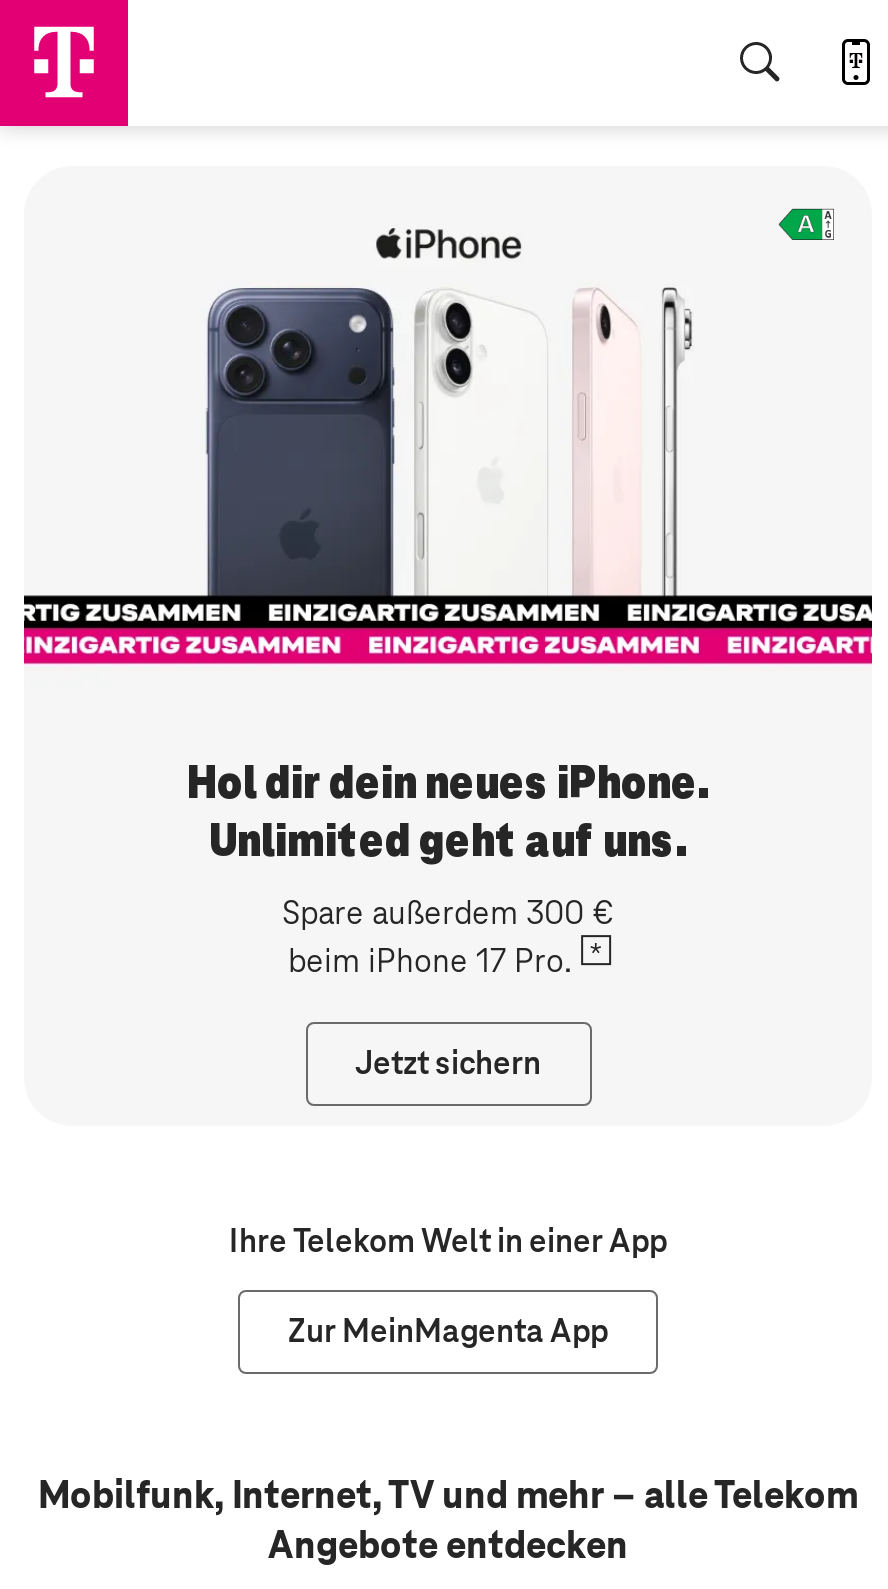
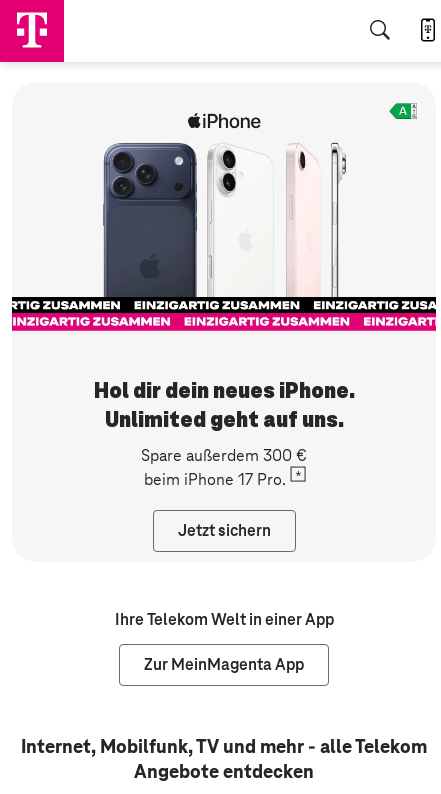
[38,1470,858,1518] Mobilfunk, Internet, TV und mehr – alle Telekom -> [21,734,427,758] Internet, Mobilfunk, TV und mehr - alle Telekom

